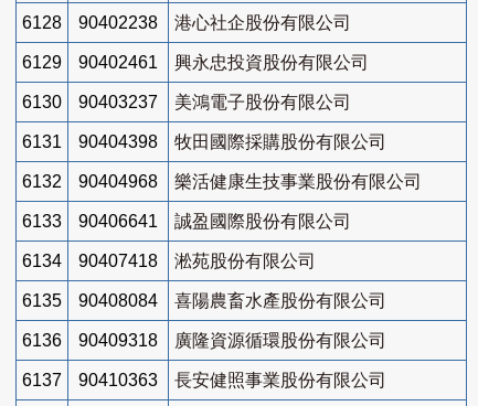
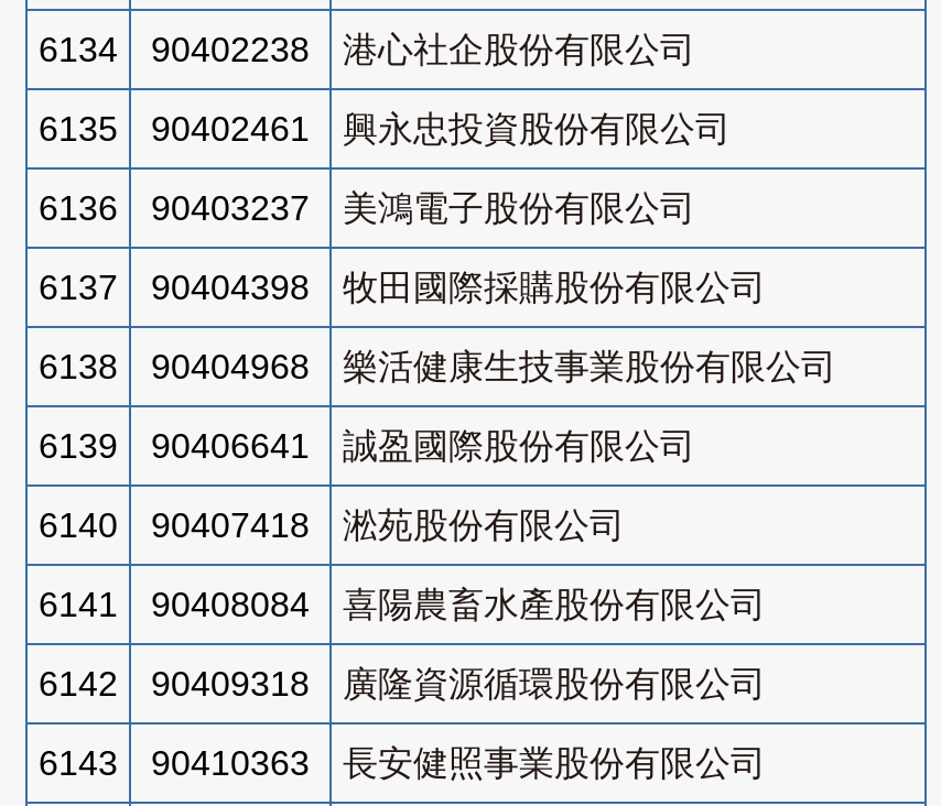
[22,13,351,32] 6128 90402238 港心社企股份有限公司 -> [39,31,695,68] 6134 90402238 港心社企股份有限公司
[22,53,369,72] 6129 90402461 興永忠投資股份有限公司 -> [39,110,731,147] 6135 90402461 興永忠投資股份有限公司
[22,93,351,111] 6130 90403237 美鴻電子股份有限公司 -> [39,189,695,227] 6136 90403237 美鴻電子股份有限公司
[22,132,386,151] 6131 90404398 牧田國際採購股份有限公司 -> [39,268,766,306] 6137 90404398 牧田國際採購股份有限公司
[22,172,422,191] 6132 90404968 樂活健康生技事業股份有限公司 -> [39,348,836,385] 6138 90404968 樂活健康生技事業股份有限公司
[22,212,351,230] 6133 90406641 誠盈國際股份有限公司 -> [39,427,695,464] 6139 90406641 誠盈國際股份有限公司
[22,251,316,270] 6134 90407418 淞苑股份有限公司 -> [39,506,625,544] 6140 90407418 淞苑股份有限公司
[22,291,386,310] 6135 90408084 喜陽農畜水產股份有限公司 -> [39,586,766,623] 6141 90408084 喜陽農畜水產股份有限公司
[22,331,386,350] 6136 90409318 廣隆資源循環股份有限公司 -> [39,665,766,702] 6142 90409318 廣隆資源循環股份有限公司
[22,371,386,389] 6137 90410363 長安健照事業股份有限公司 -> [39,744,766,782] 6143 90410363 長安健照事業股份有限公司

